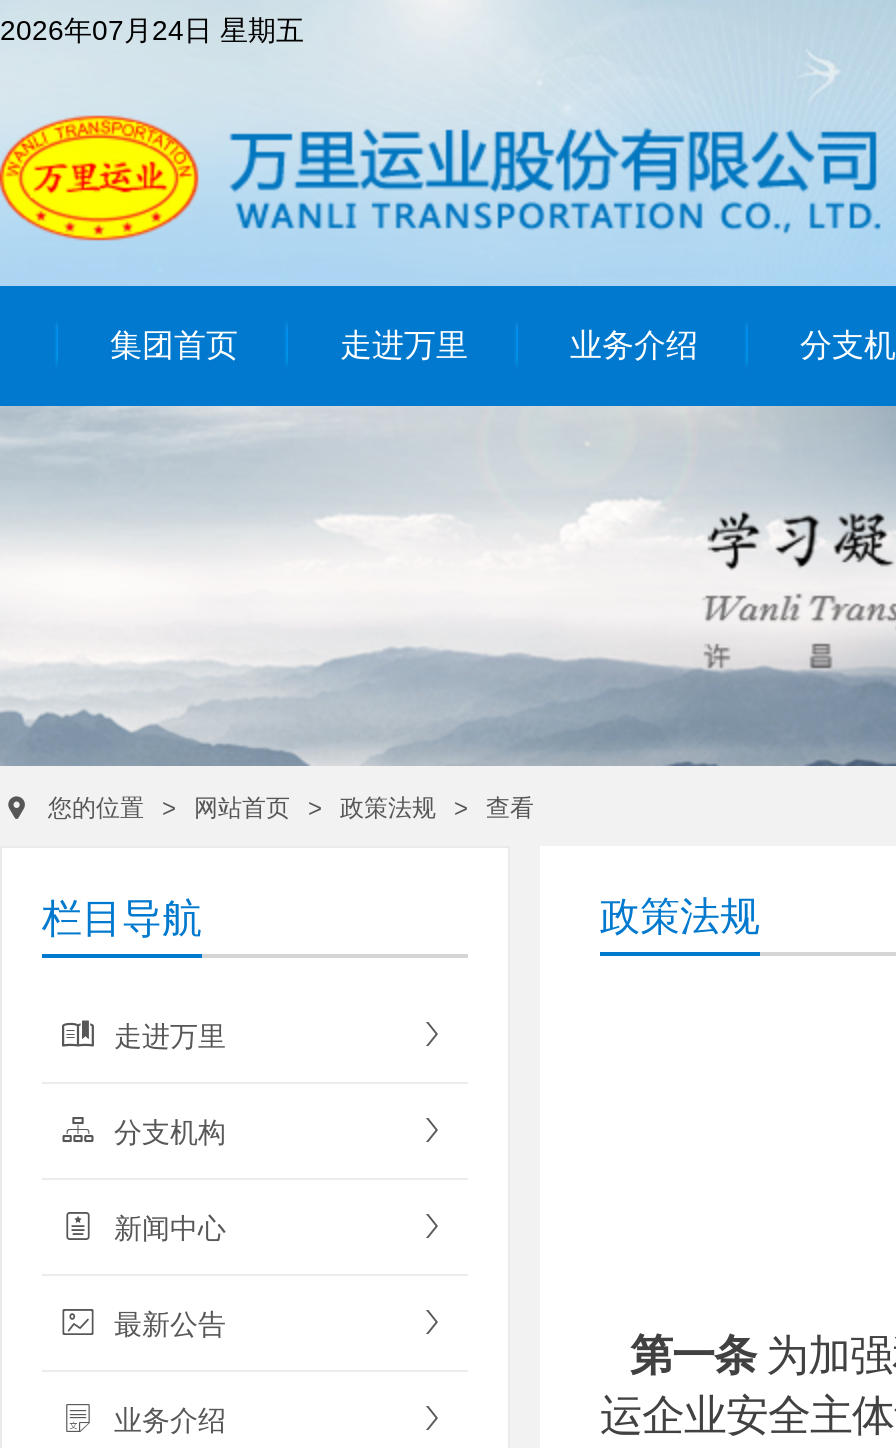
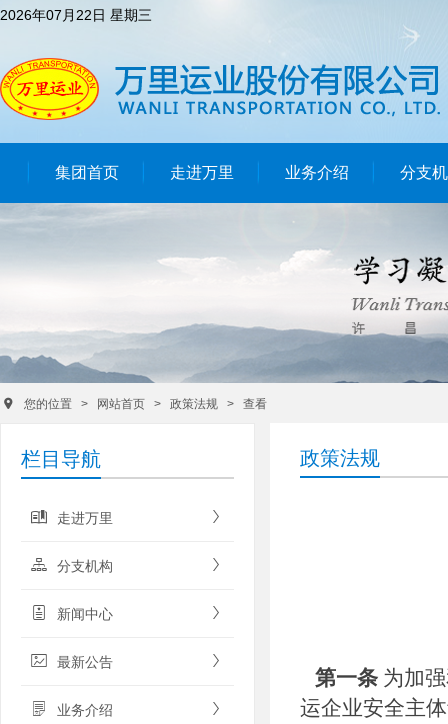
[0,14,304,46] 2026年07月24日 星期五 -> [0,7,152,23] 2026年07月22日 星期三

